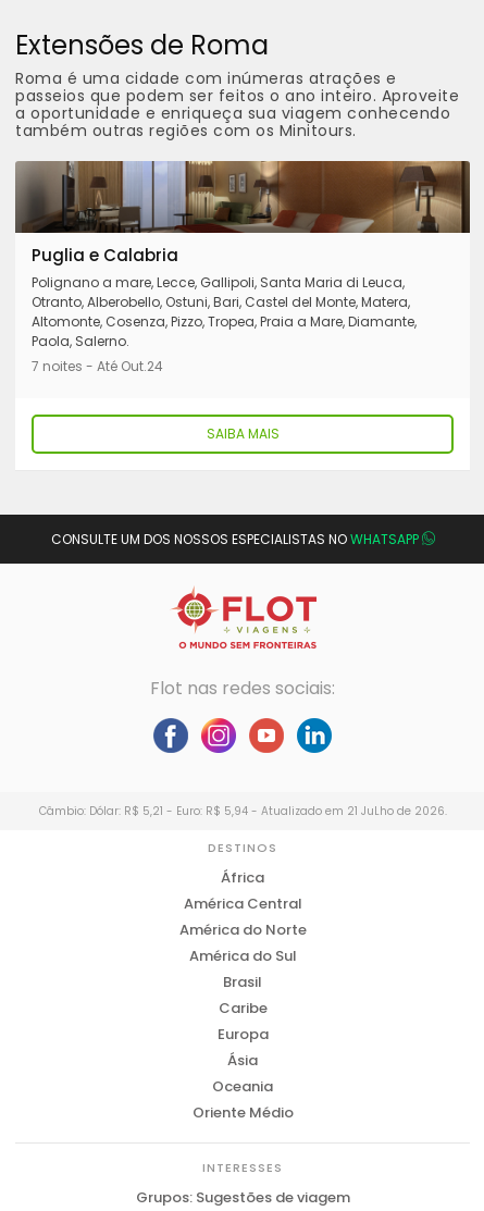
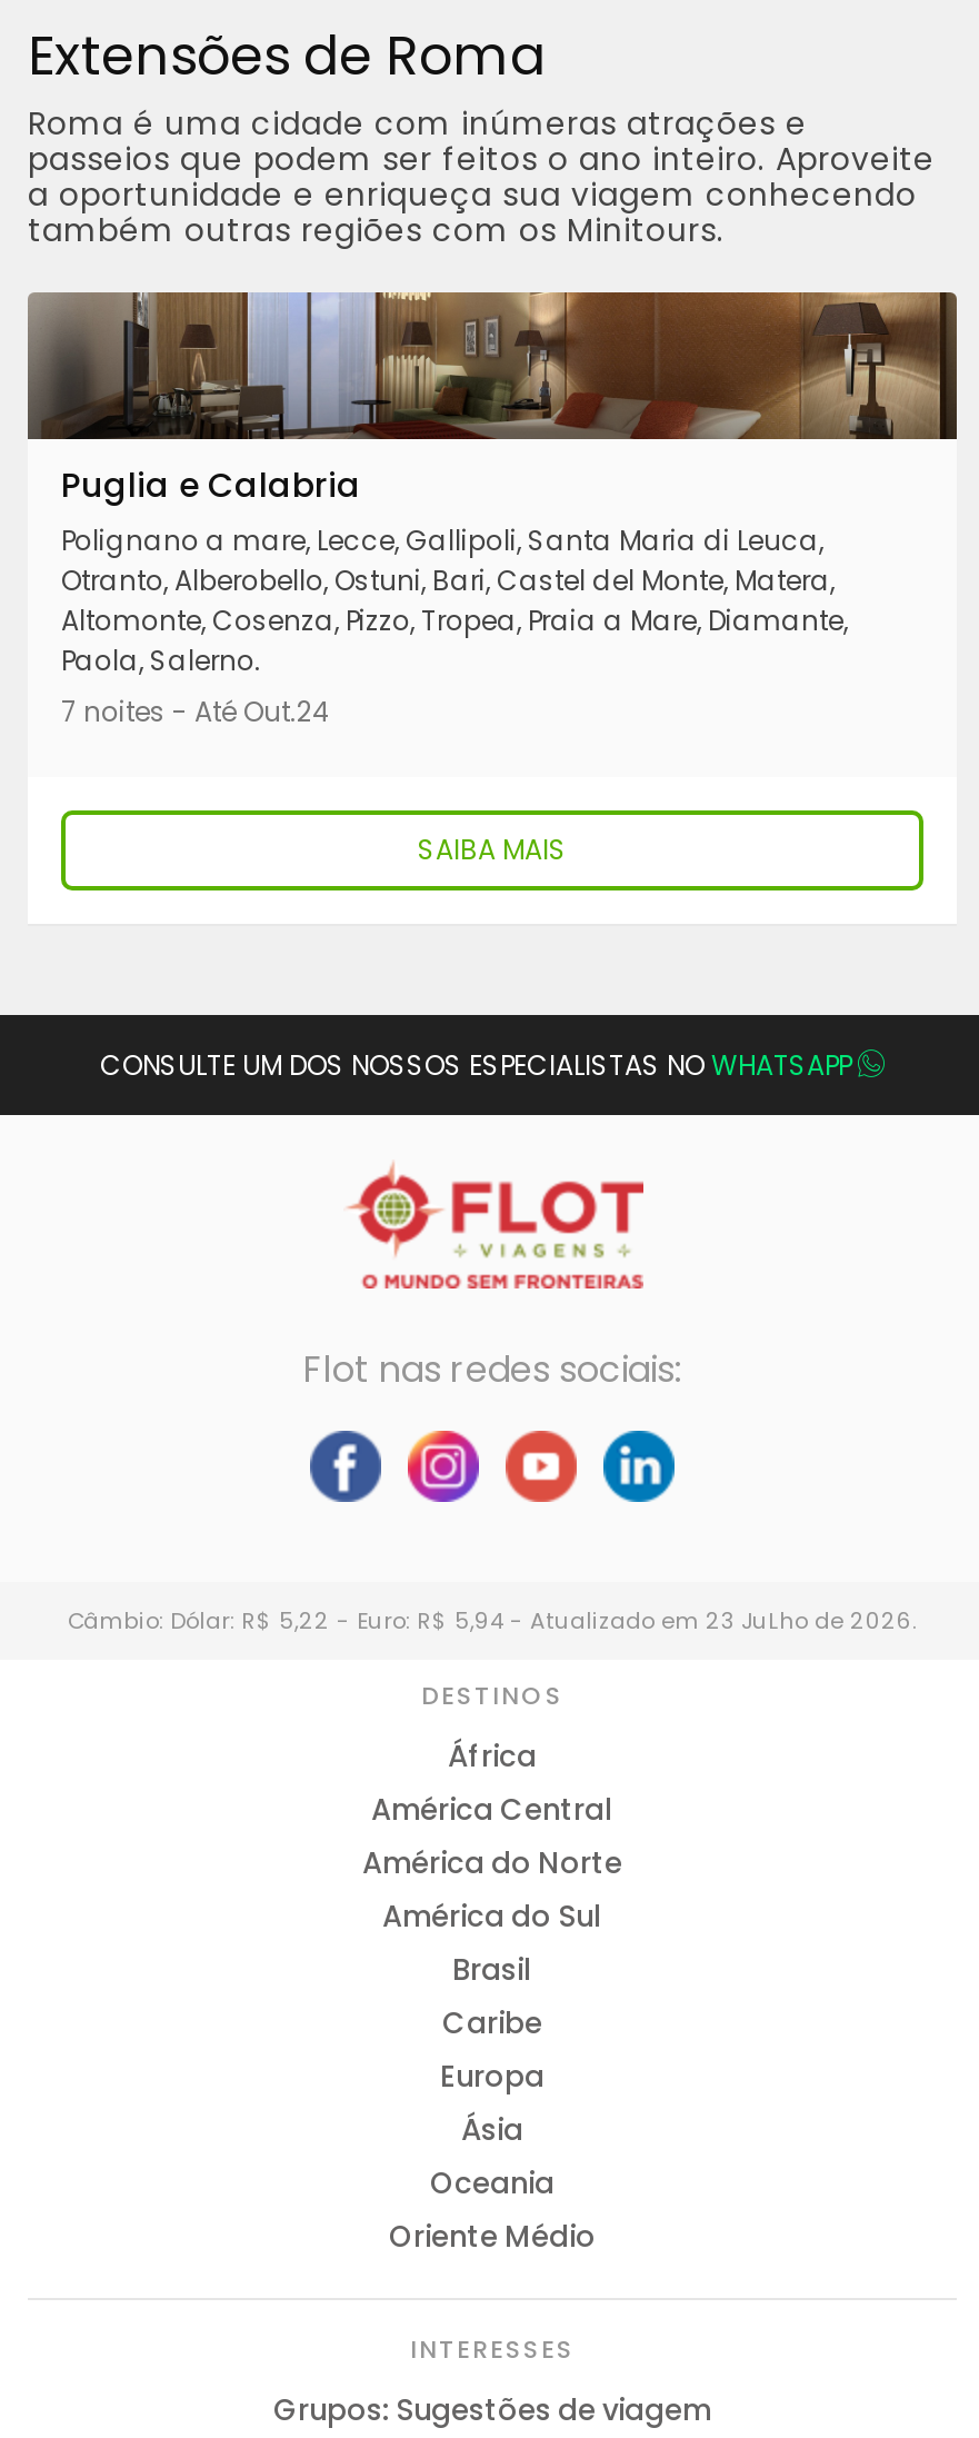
[39,803,446,819] Câmbio: Dólar: R$ 5,21 - Euro: R$ 5,94 - Atualizado em 21 JuLho de 2026. -> [68,1604,917,1638] Câmbio: Dólar: R$ 5,22 - Euro: R$ 5,94 - Atualizado em 23 JuLho de 2026.

